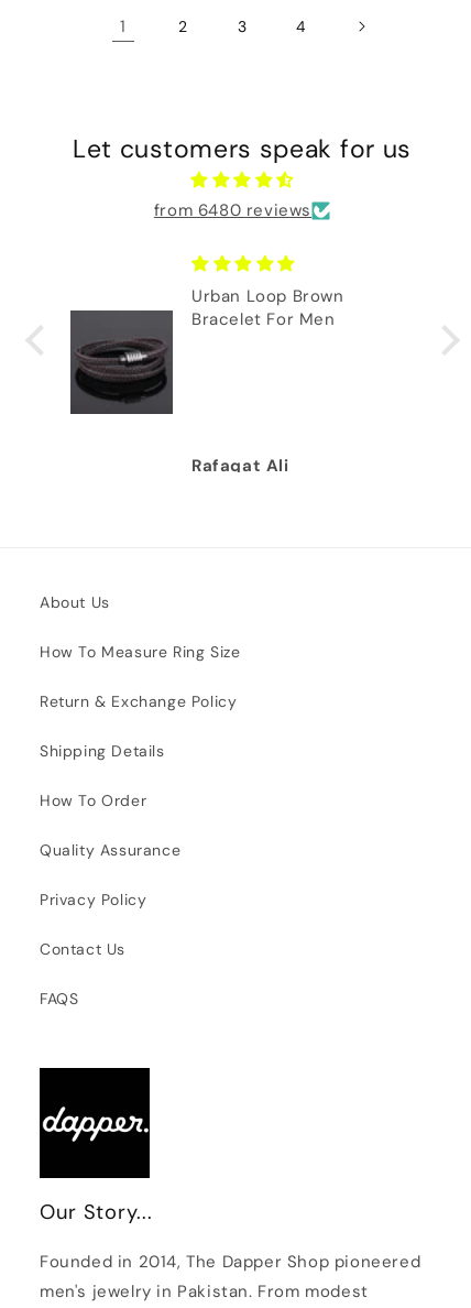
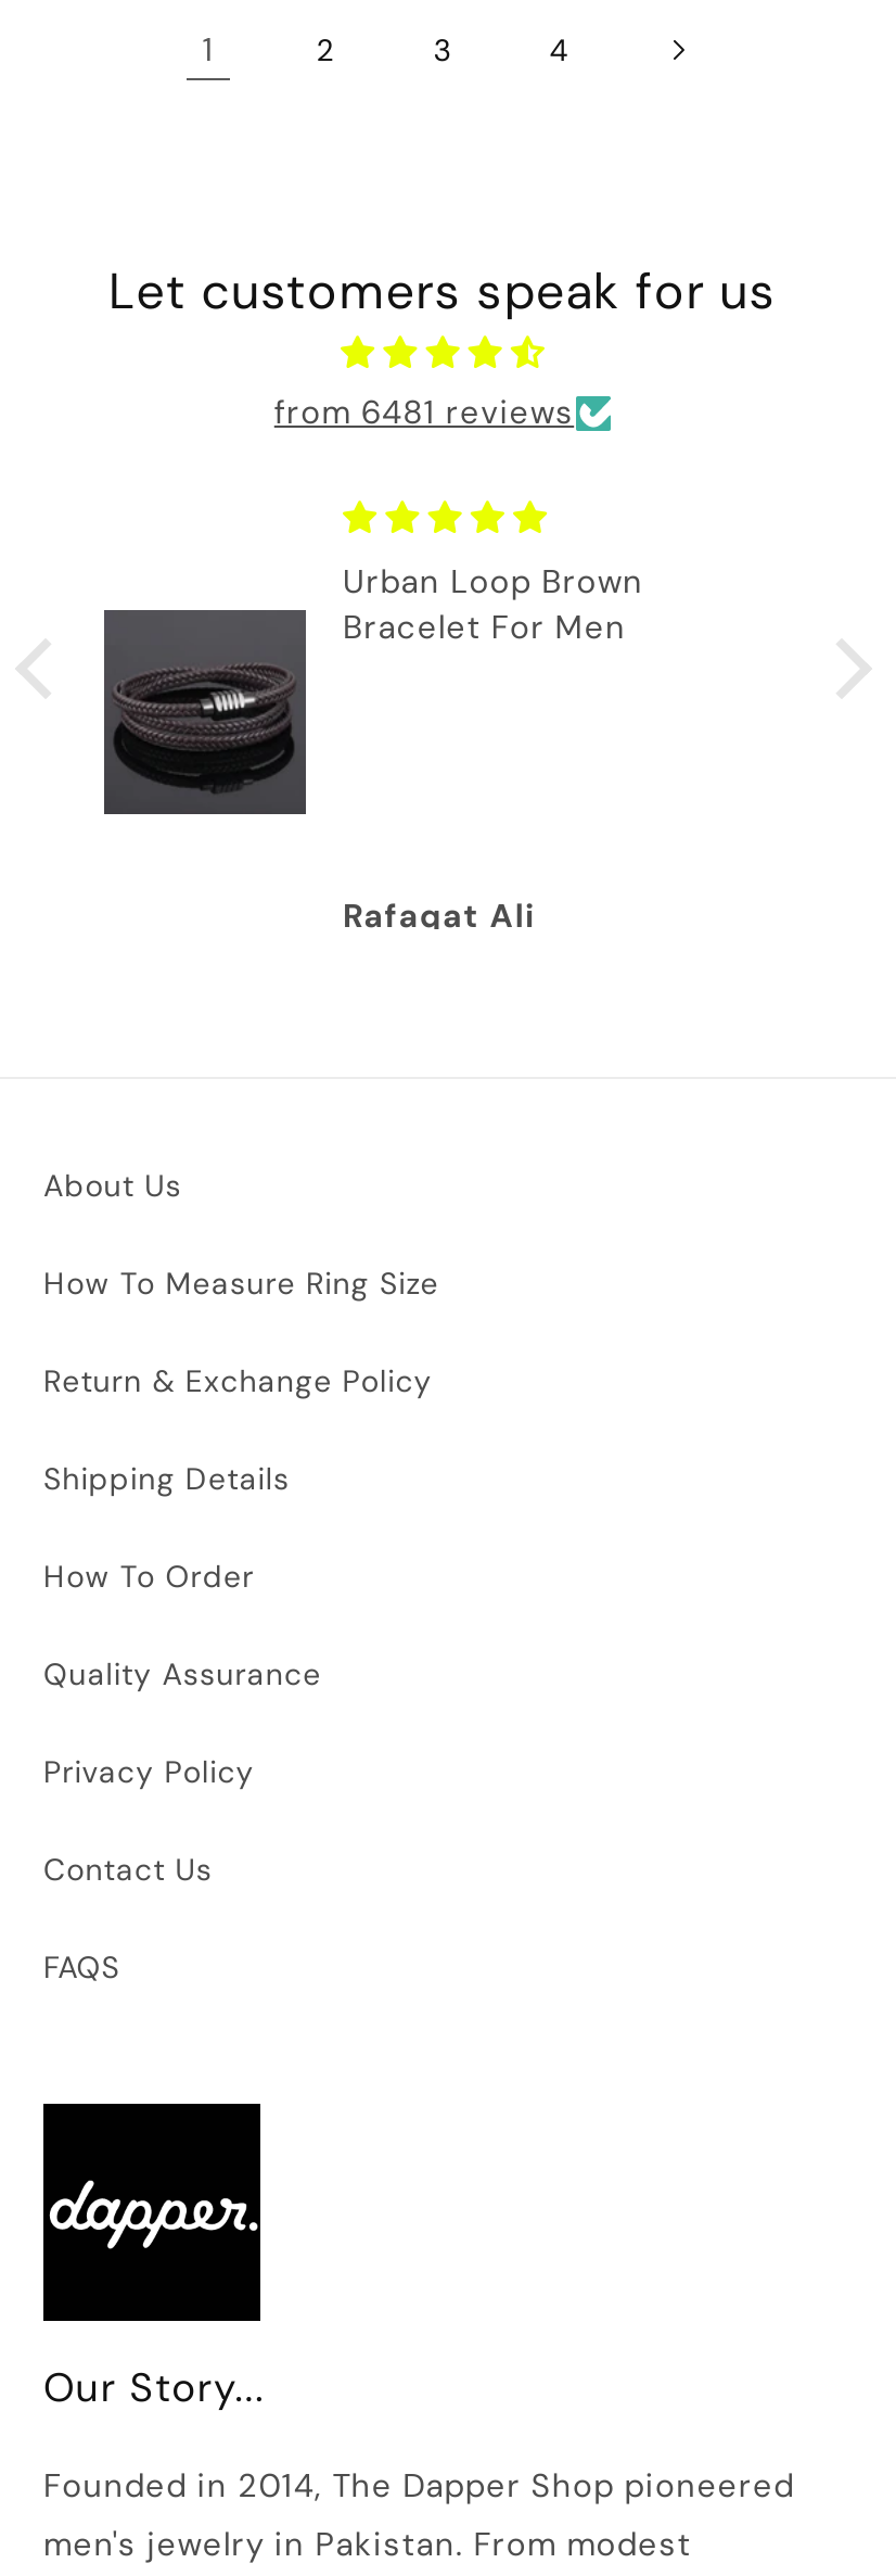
[154,199,312,221] from 6480 reviews -> [274,391,574,434] from 6481 reviews

